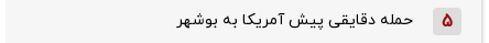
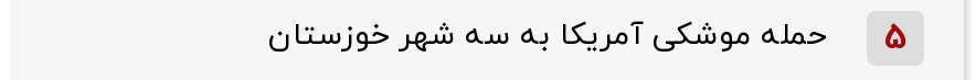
[176,10,413,31] حمله دقایقی پیش آمریکا به بوشهر -> [268,15,827,57] حمله موشکی آمریکا به سه شهر خوزستان

